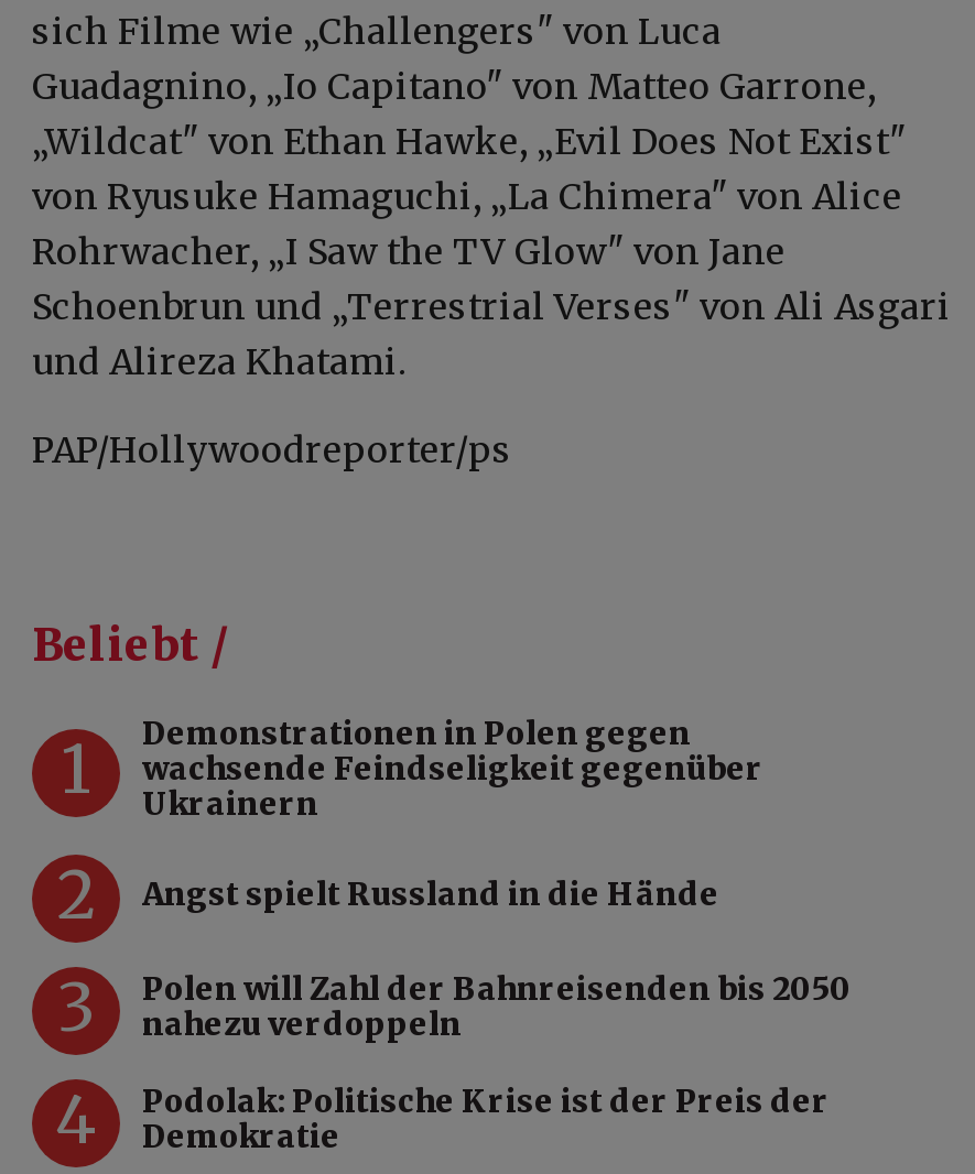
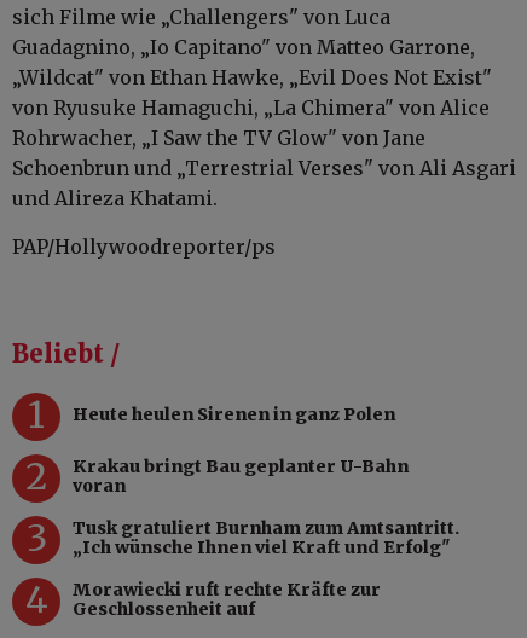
[142,713,763,824] Demonstrationen in Polen gegen | wachsende Feindseligkeit gegenüber | Ukrainern -> [73,403,395,425] Heute heulen Sirenen in ganz Polen
[142,874,719,914] Angst spielt Russland in die Hände -> [73,455,409,497] Krakau bringt Bau geplanter U-Bahn | voran
[142,969,852,1044] Polen will Zahl der Bahnreisenden bis 2050 | nahezu verdoppeln -> [73,517,459,558] Tusk gratuliert Burnham zum Amtsantritt. | „Ich wünsche Ihnen viel Kraft und Erfolg"
[142,1081,830,1156] Podolak: Politische Krise ist der Preis der | Demokratie -> [73,579,381,620] Morawiecki ruft rechte Kräfte zur | Geschlossenheit auf

